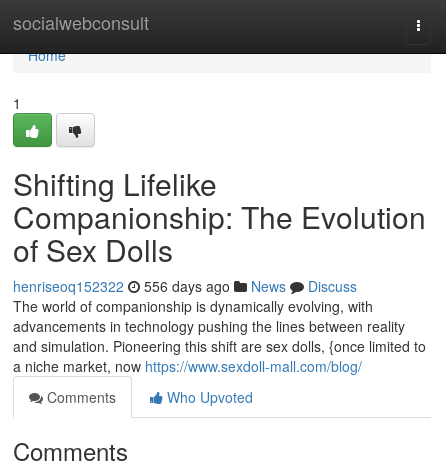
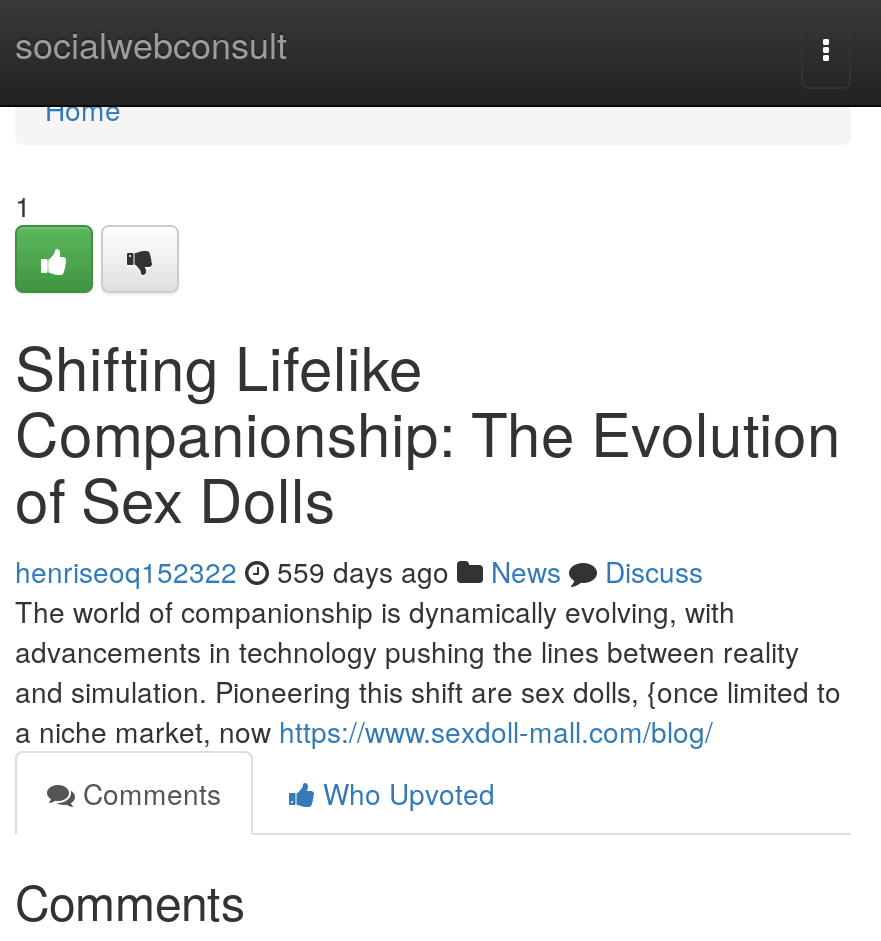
[13,276,357,296] henriseoq152322 556 days ago News Discuss -> [15,551,703,591] henriseoq152322 559 days ago News Discuss

